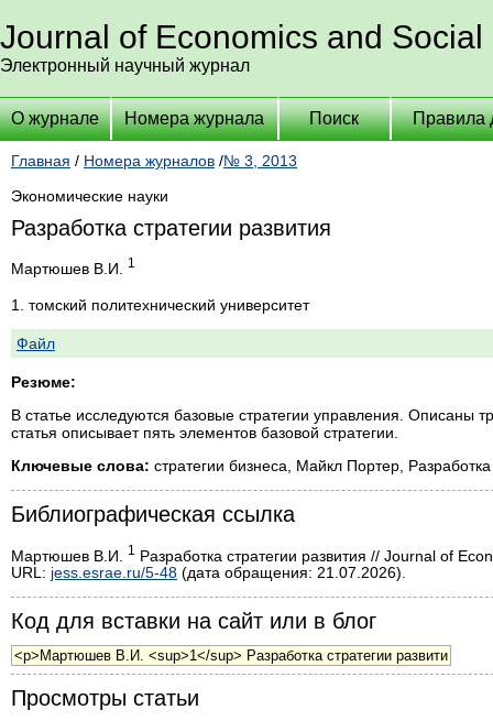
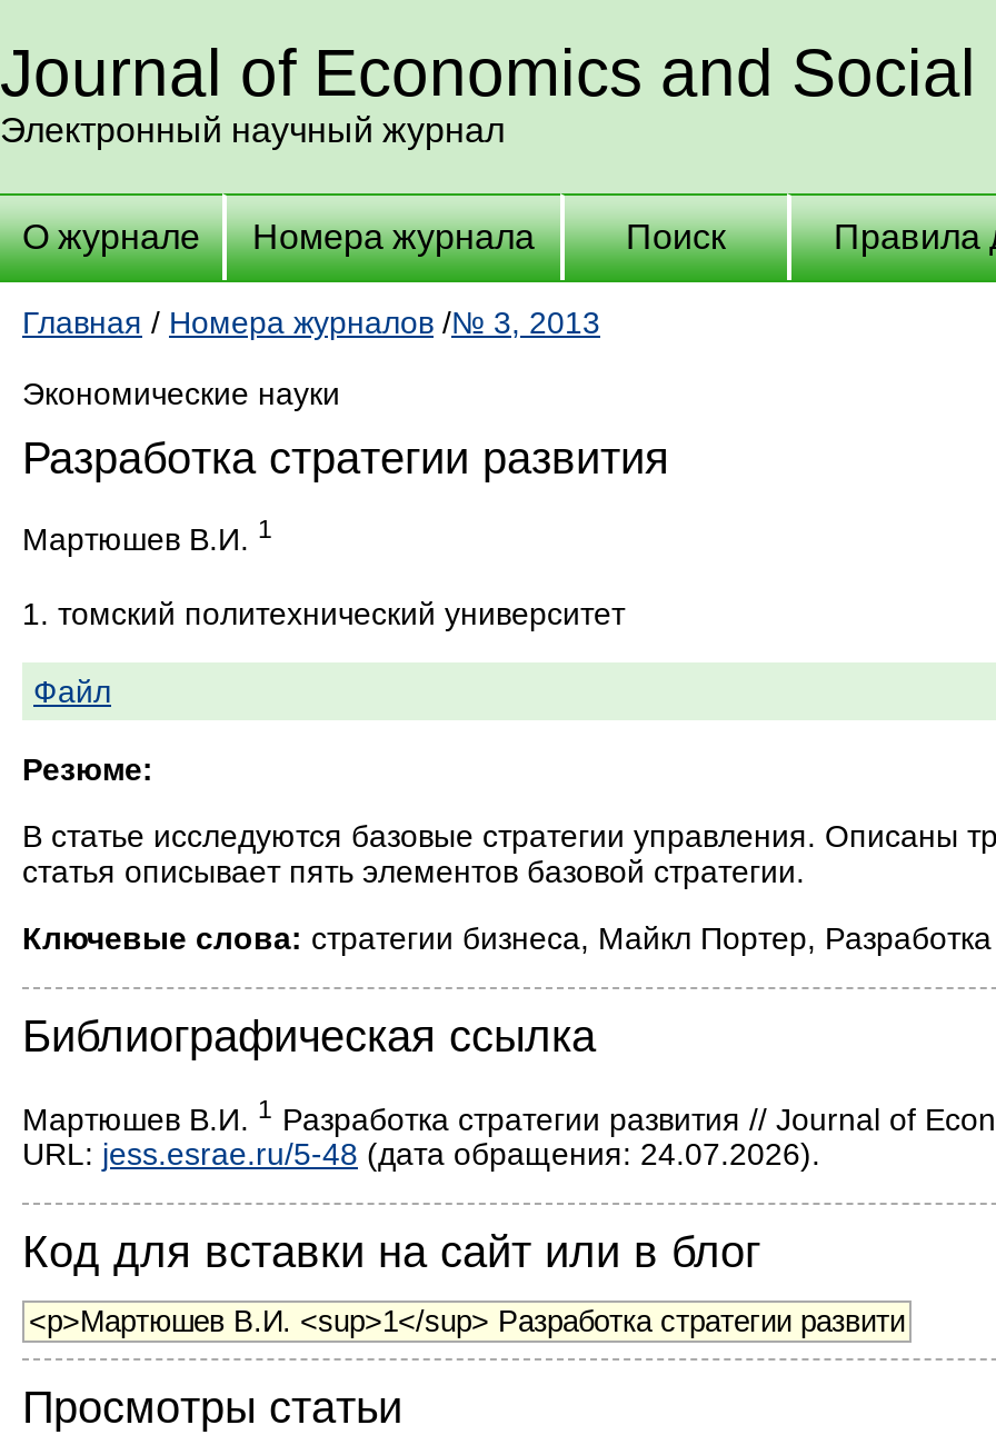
[11,564,406,582] URL: jess.esrae.ru/5-48 (дата обращения: 21.07.2026). -> [22,1137,820,1172] URL: jess.esrae.ru/5-48 (дата обращения: 24.07.2026).

